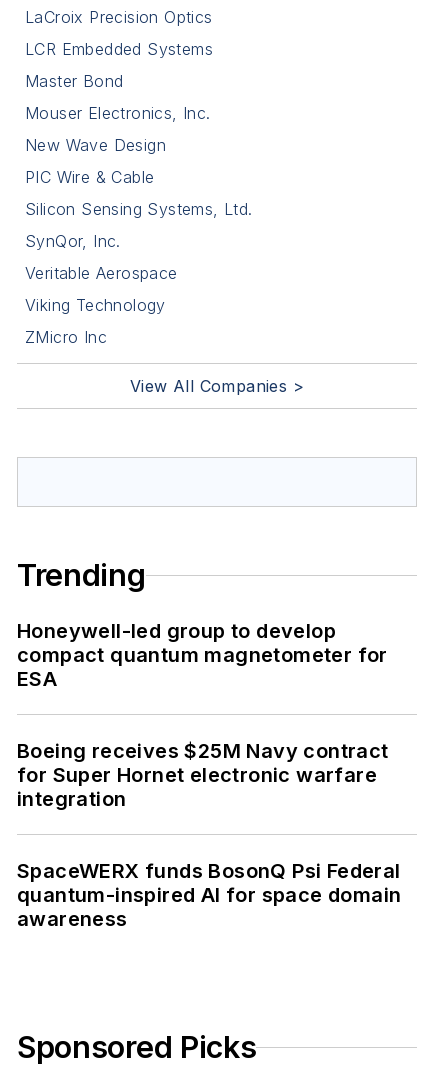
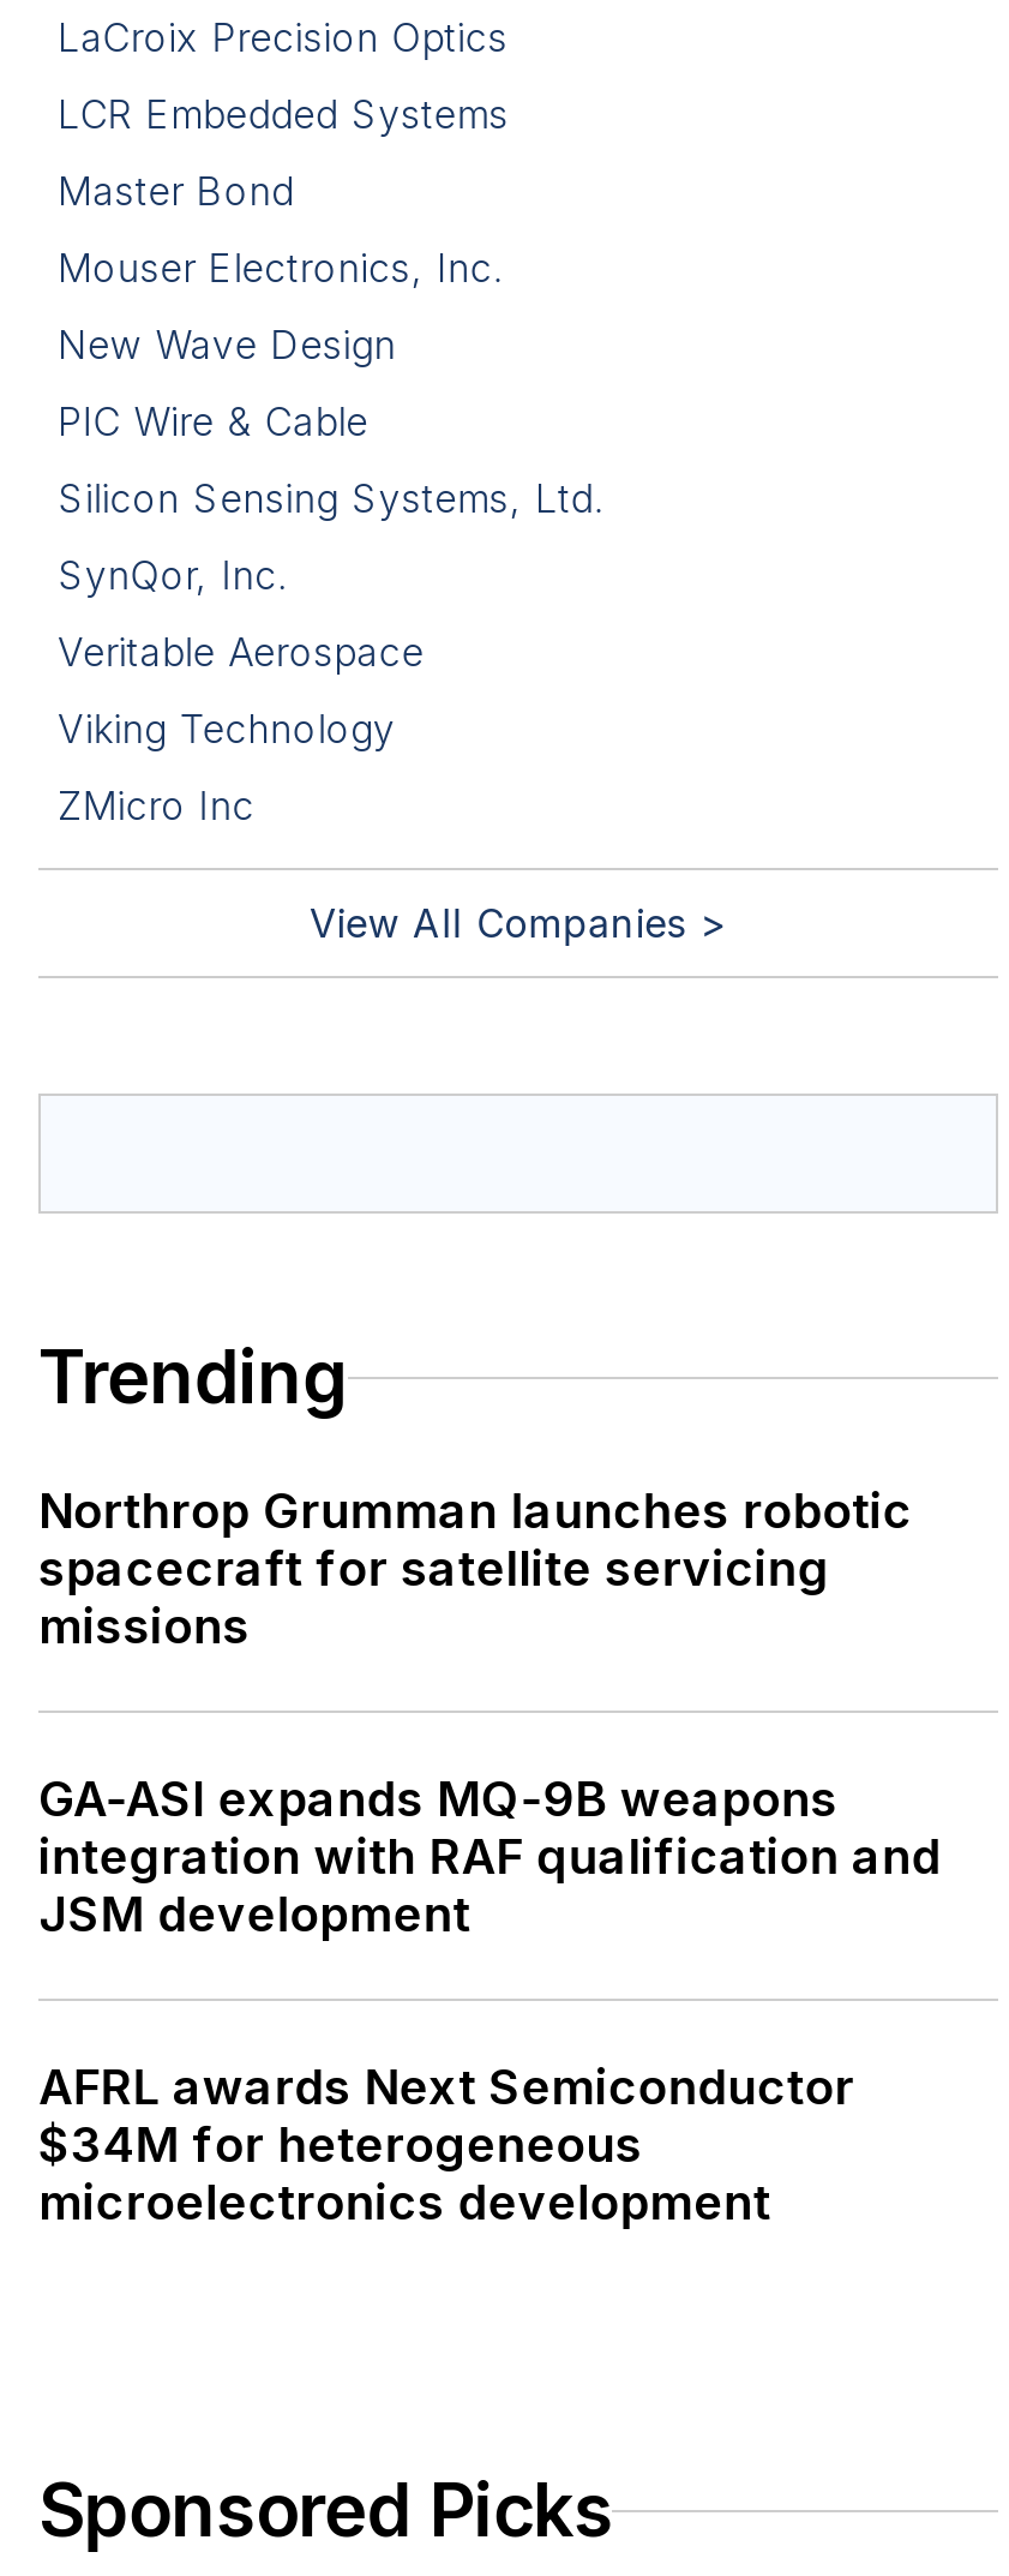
[17,619,388,691] Honeywell-led group to develop | compact quantum magnetometer for | ESA -> [38,1483,912,1656] Northrop Grumman launches robotic | spacecraft for satellite servicing | missions
[17,739,389,811] Boeing receives $25M Navy contract | for Super Hornet electronic warfare | integration -> [38,1772,941,1944] GA-ASI expands MQ-9B weapons | integration with RAF qualification and | JSM development
[17,859,401,931] SpaceWERX funds BosonQ Psi Federal | quantum-inspired AI for space domain | awareness -> [38,2060,854,2232] AFRL awards Next Semiconductor | $34M for heterogeneous | microelectronics development

